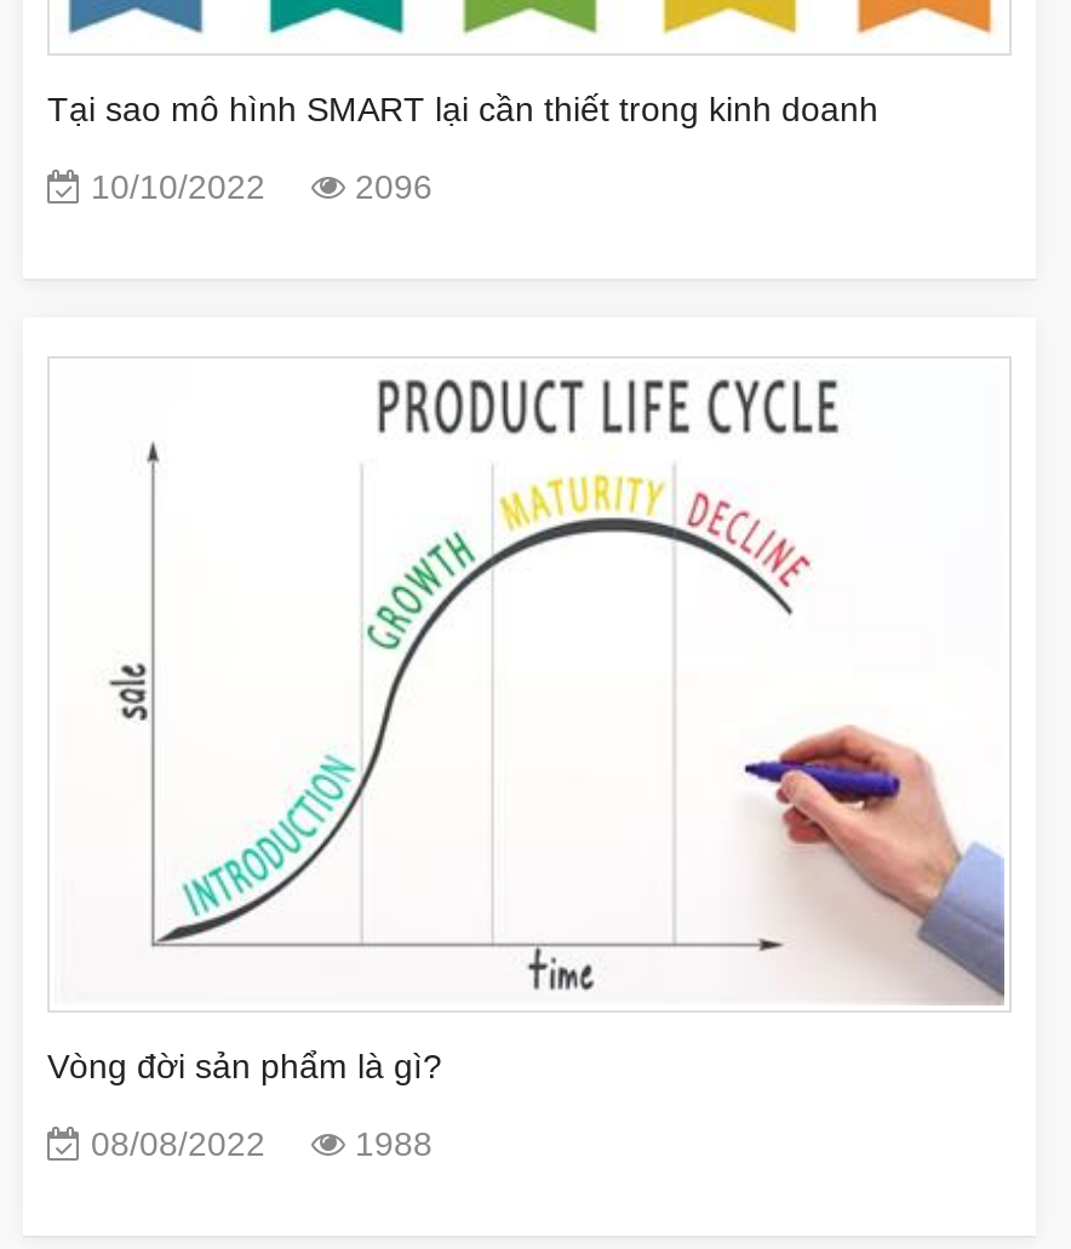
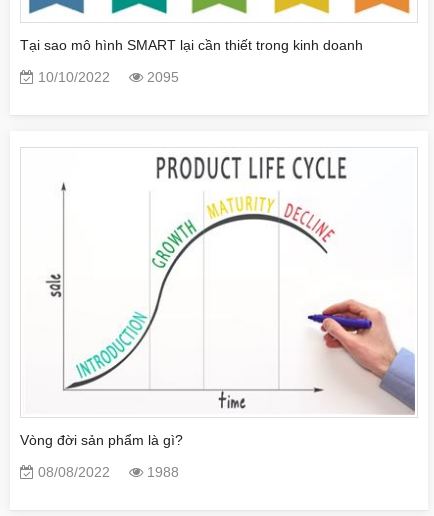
[345,167,433,206] 2096 -> [143,69,179,85] 2095

